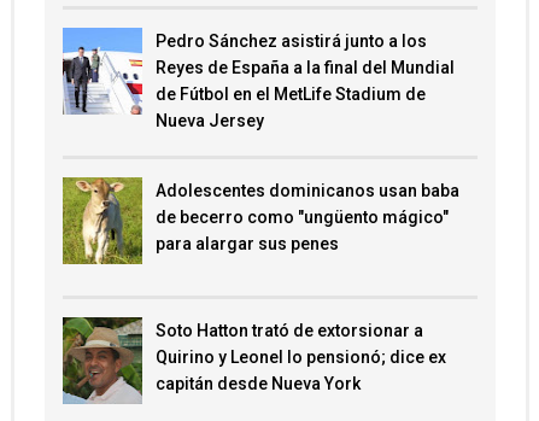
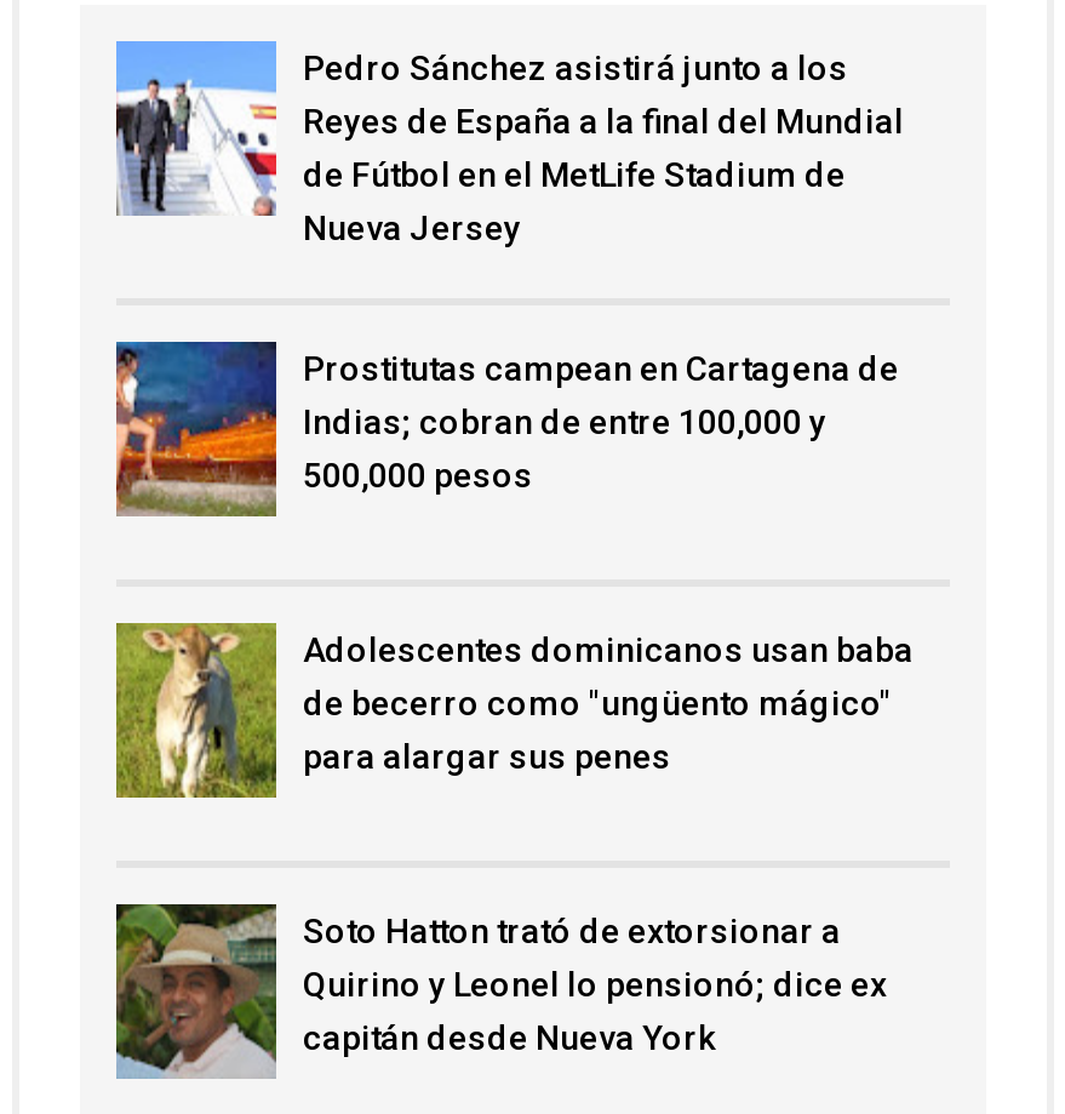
none -> [114,339,899,516] [image] | Prostitutas campean en Cartagena de | Indias; cobran de entre 100,000 y | 500,000 pesos

